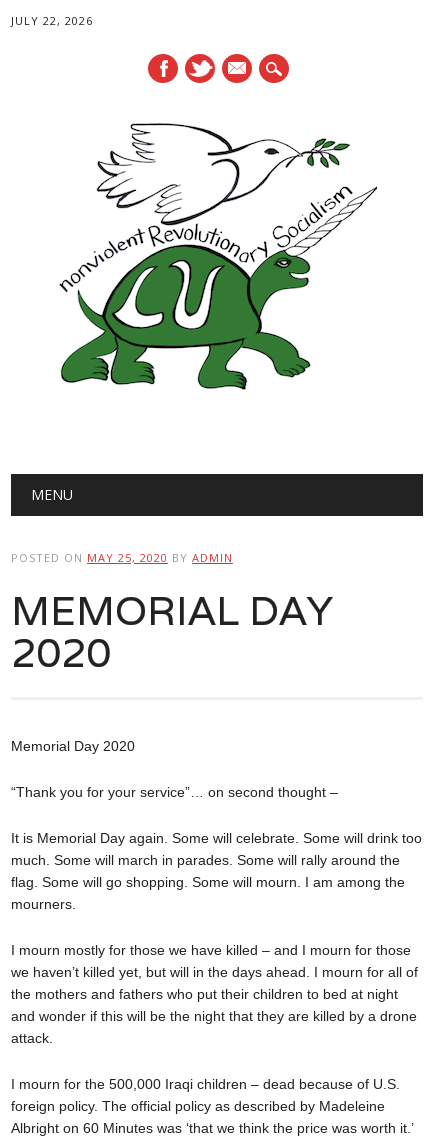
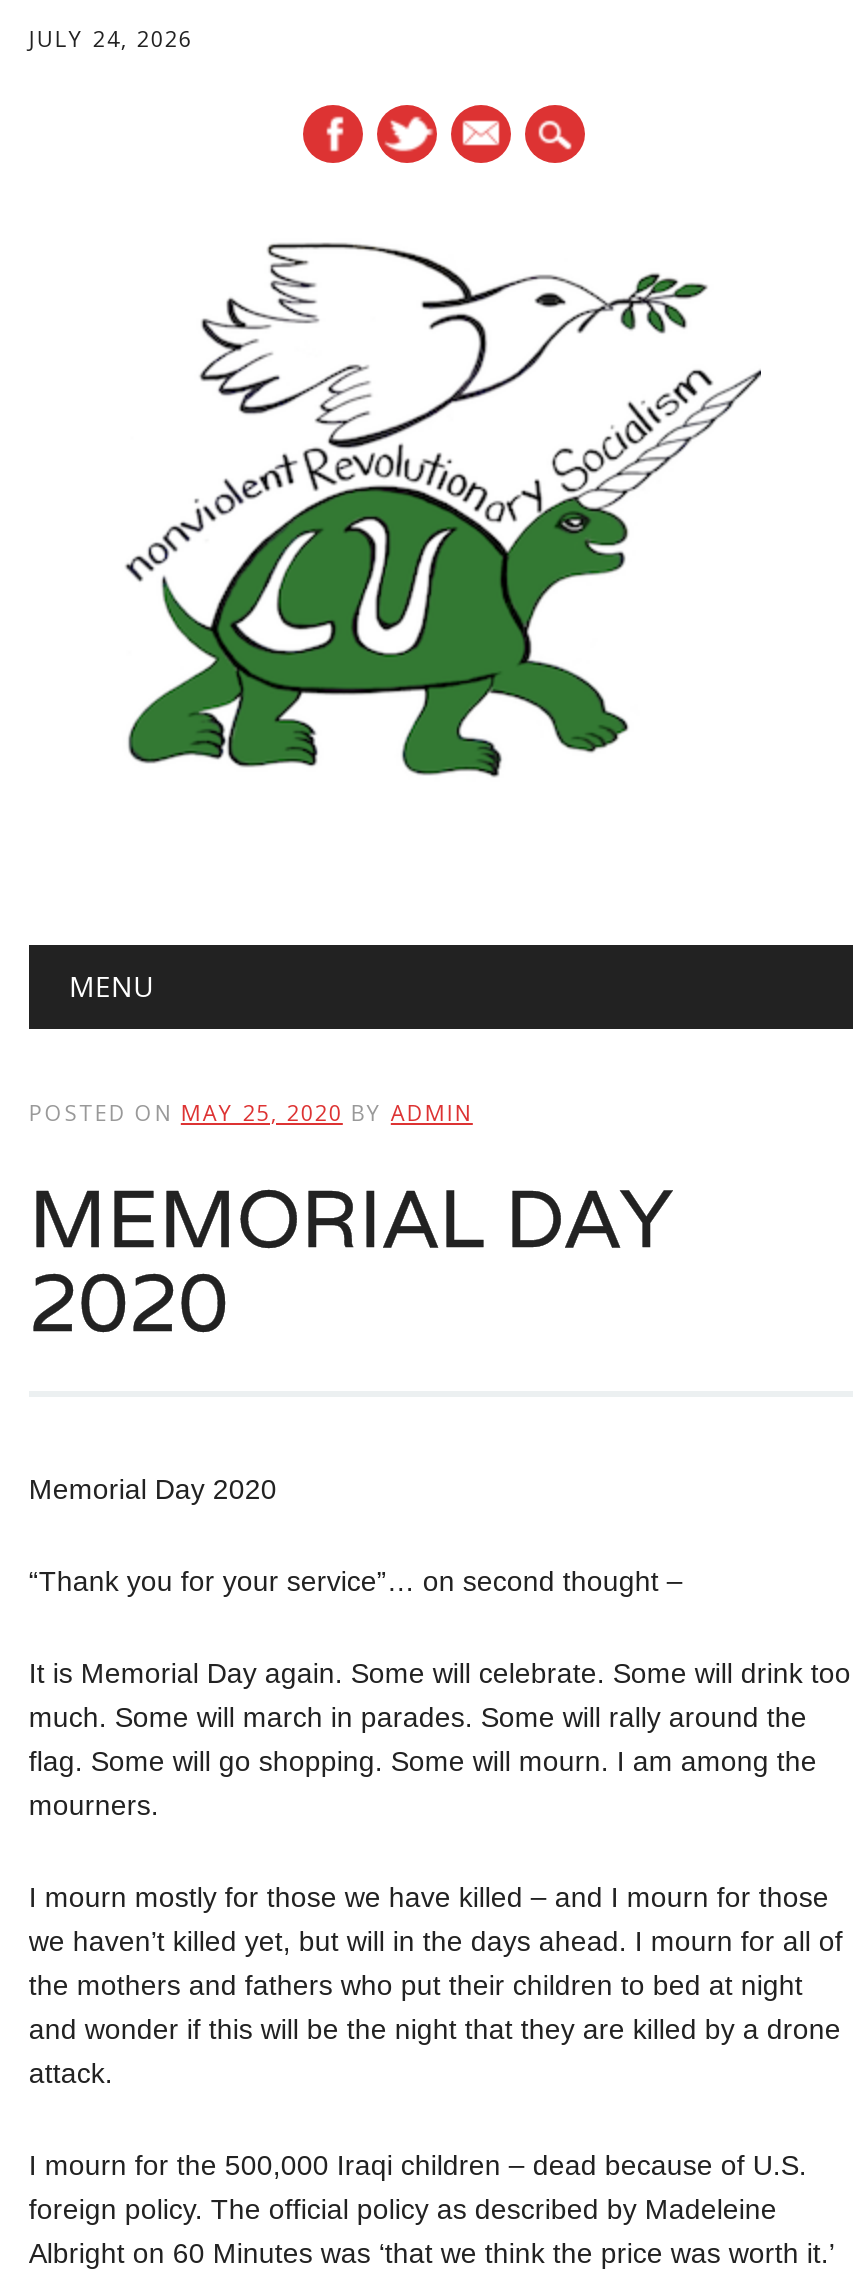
[11,13,93,28] JULY 22, 2026 -> [29,23,193,53] JULY 24, 2026

